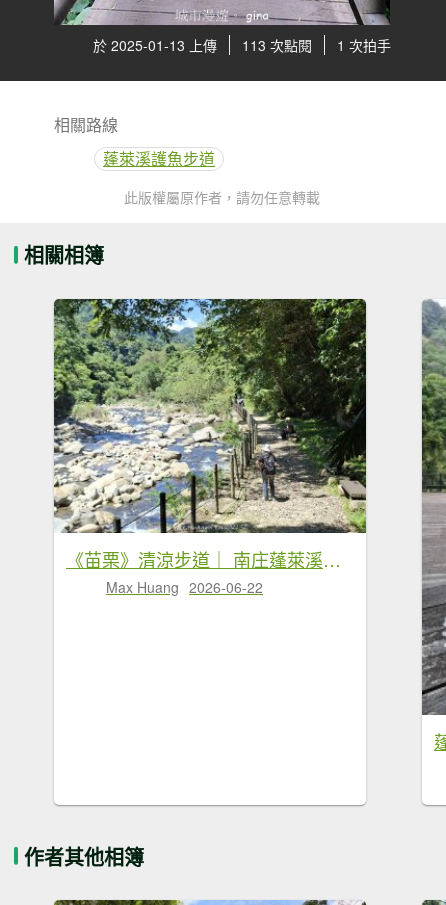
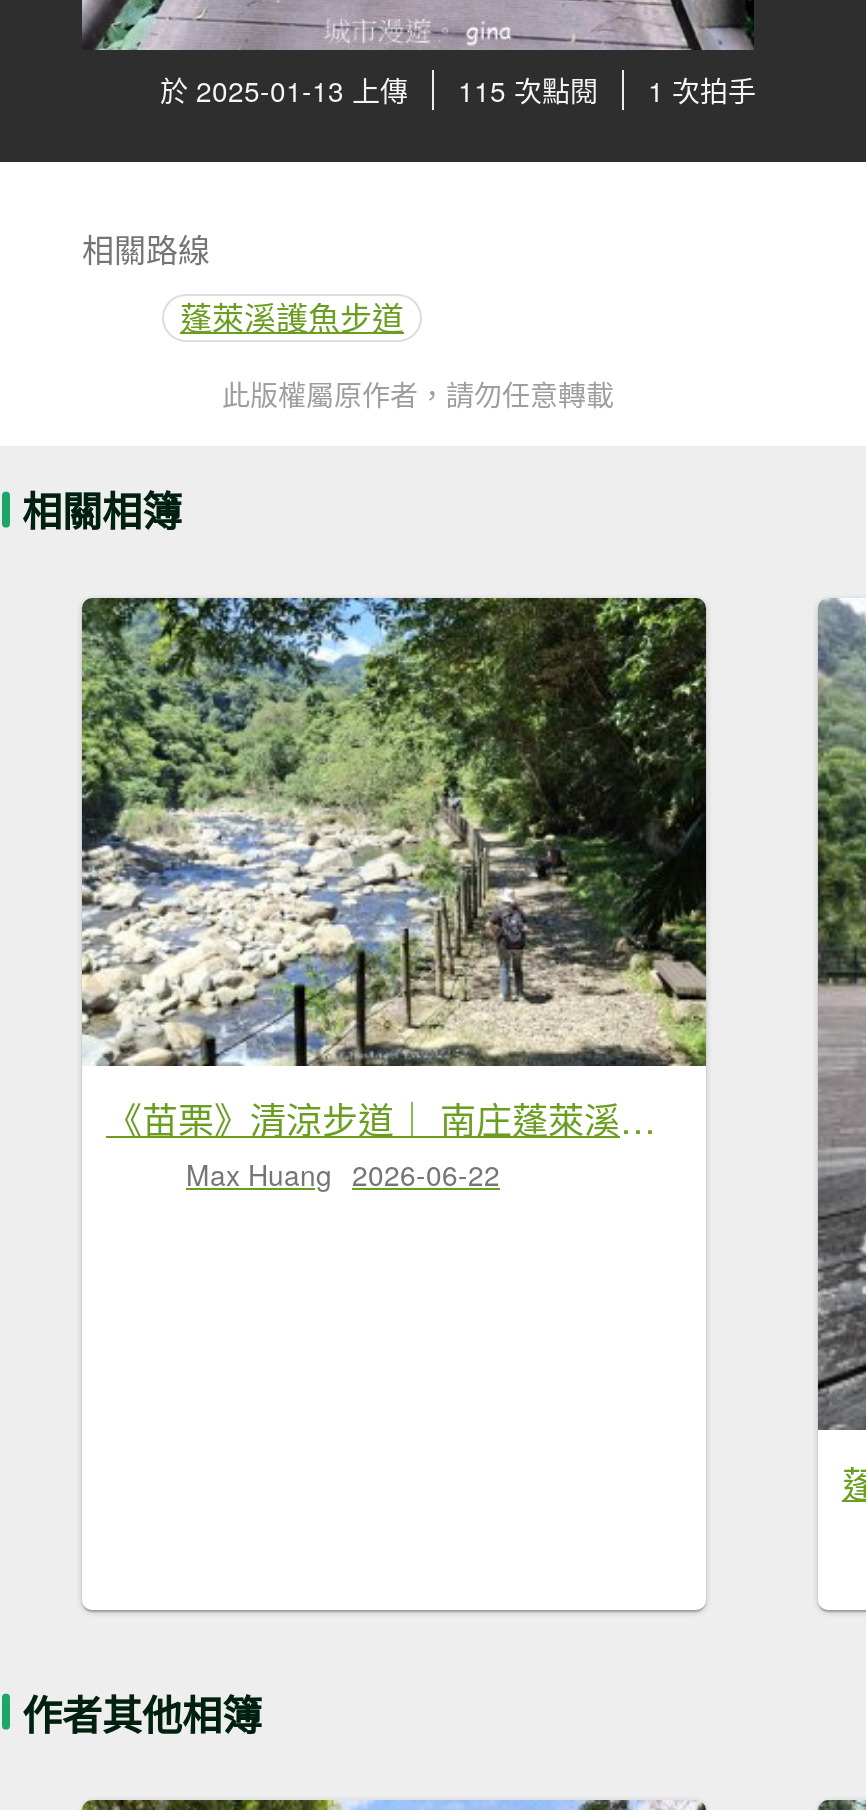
[93,35,391,55] 於 2025-01-13 上傳 113 次點閱 1 次拍手 -> [160,70,756,110] 於 2025-01-13 上傳 115 次點閱 1 次拍手

